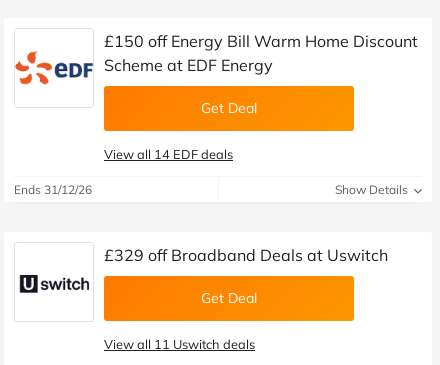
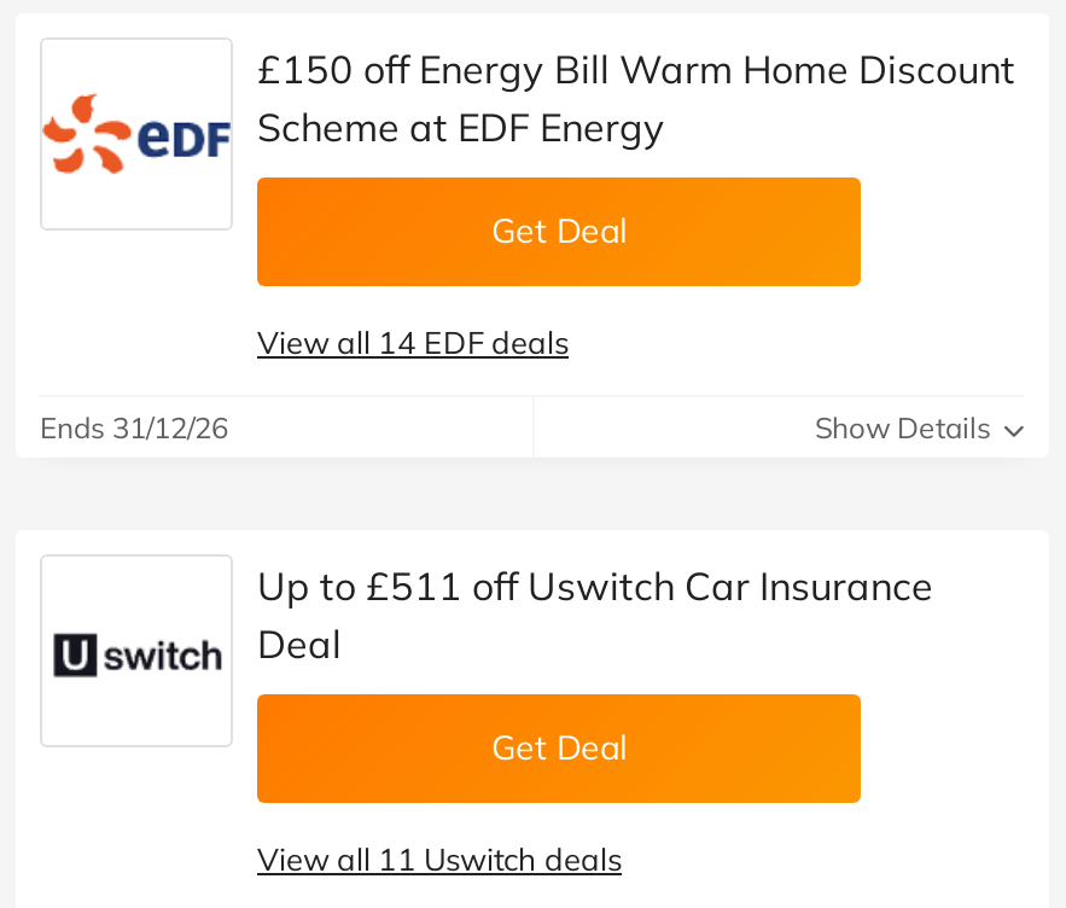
[104,245,388,265] £329 off Broadband Deals at Uswitch -> [257,561,933,668] Up to £511 off Uswitch Car Insurance | Deal

